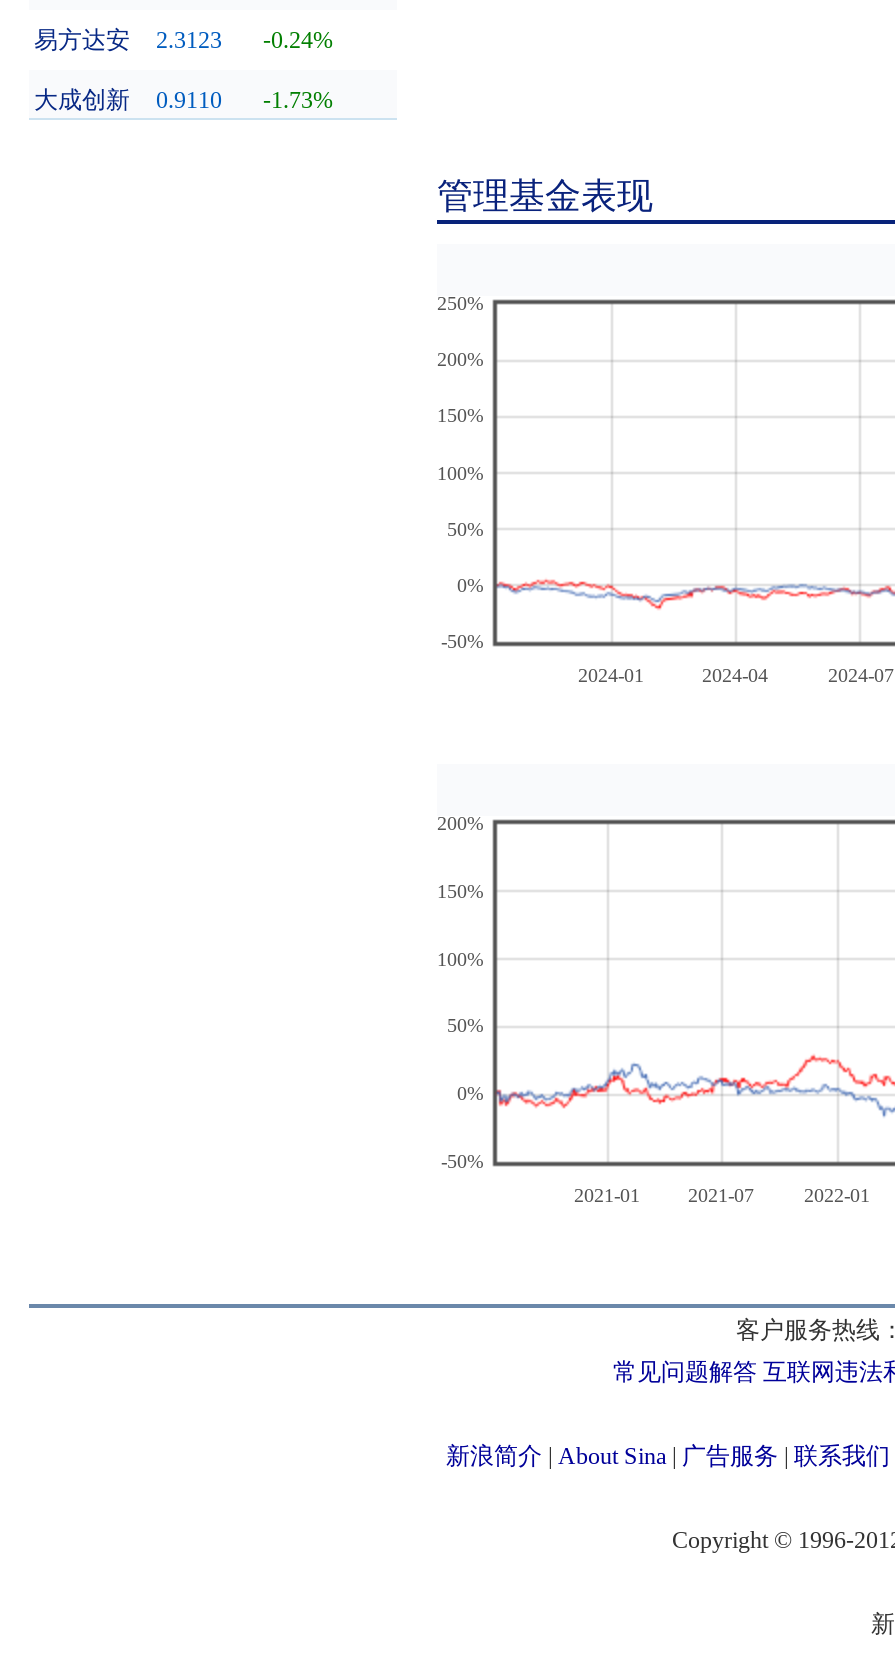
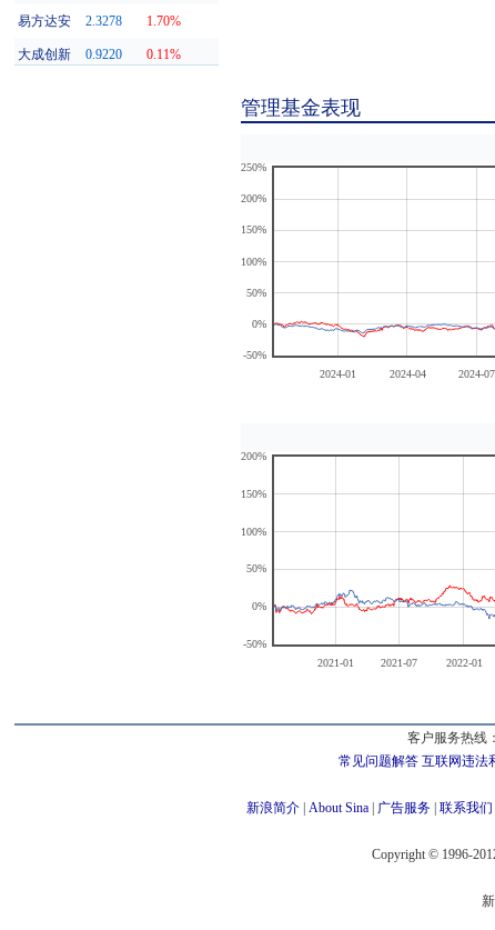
[156,26,222,54] 2.3123 -> [85,13,122,29] 2.3278
[263,26,333,54] -0.24% -> [147,13,181,29] 1.70%
[156,86,222,114] 0.9110 -> [85,46,122,62] 0.9220
[263,86,333,114] -1.73% -> [147,46,181,62] 0.11%

